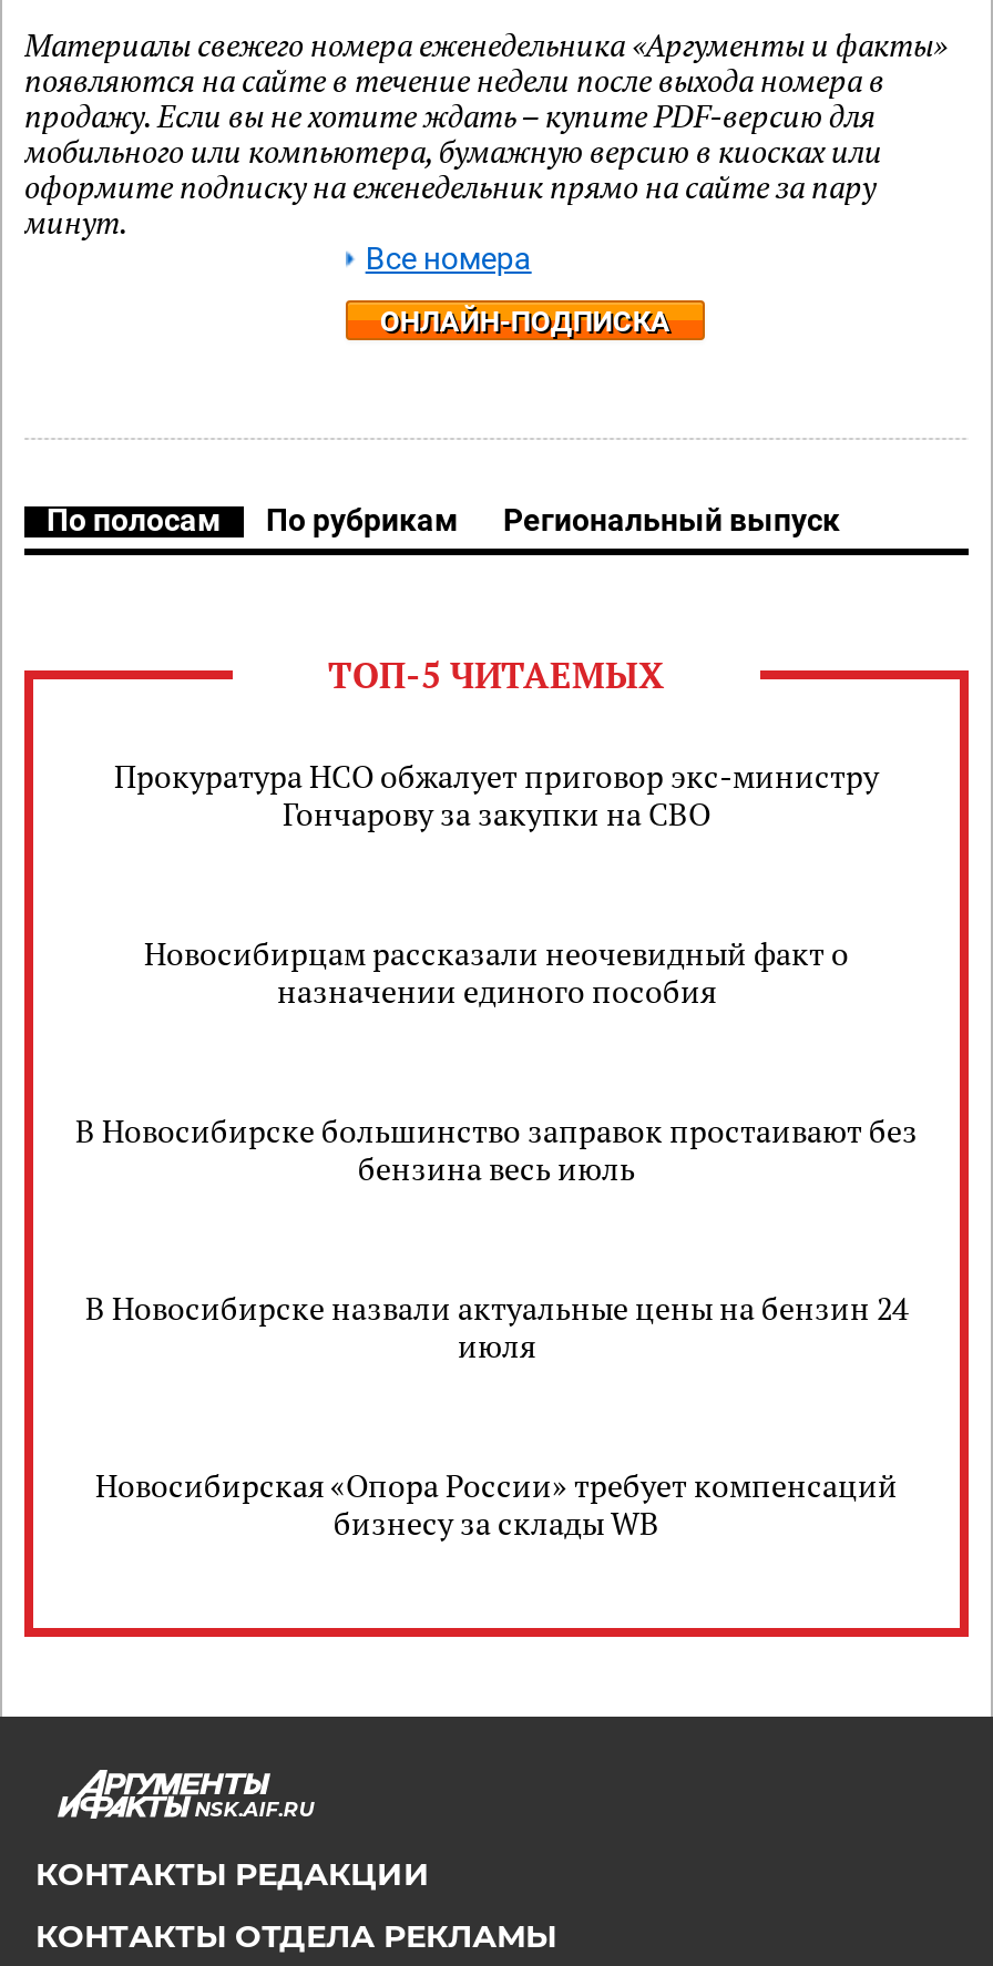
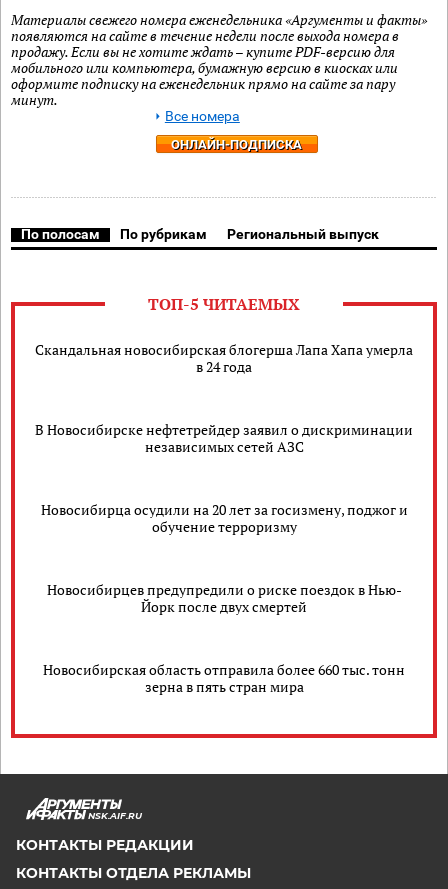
[114,755,879,834] Прокуратура НСО обжалует приговор экс-министру | Гончарову за закупки на СВО -> [35,340,413,376] Скандальная новосибирская блогерша Лапа Хапа умерла | в 24 года
[144,932,849,1012] Новосибирцам рассказали неочевидный факт о | назначении единого пособия -> [35,420,413,456] В Новосибирске нефтетрейдер заявил о дискриминации | независимых сетей АЗС
[75,1109,918,1189] В Новосибирске большинство заправок простаивают без | бензина весь июль -> [40,500,407,536] Новосибирца осудили на 20 лет за госизмену, поджог и | обучение терроризму
[85,1287,908,1366] В Новосибирске назвали актуальные цены на бензин 24 | июля -> [46,580,401,616] Новосибирцев предупредили о риске поездок в Нью- | Йорк после двух смертей
[95,1464,898,1544] Новосибирская «Опора России» требует компенсаций | бизнесу за склады WB -> [43,660,405,696] Новосибирская область отправила более 660 тыс. тонн | зерна в пять стран мира

